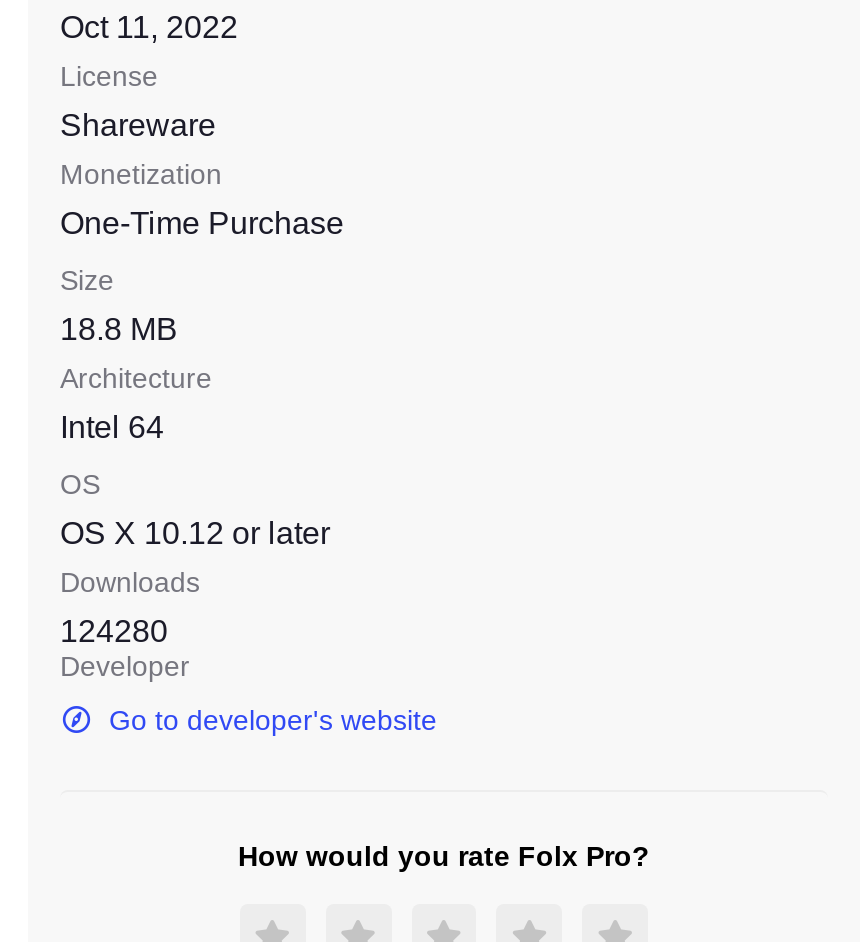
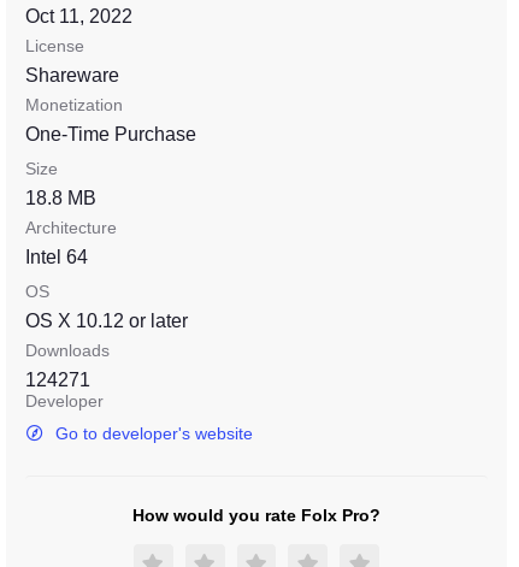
[60,611,168,653] 124280 -> [25,368,90,393] 124271

